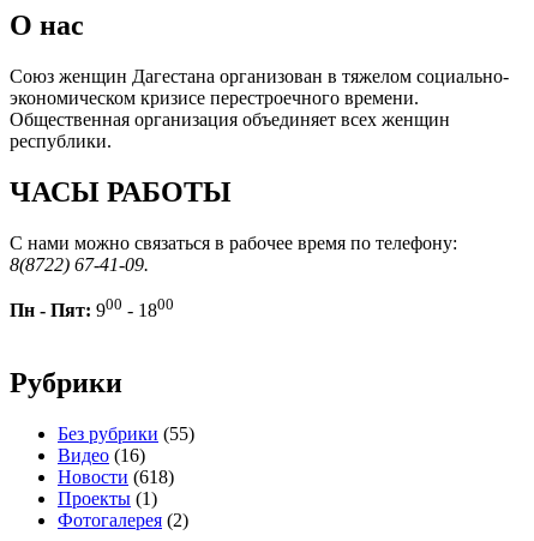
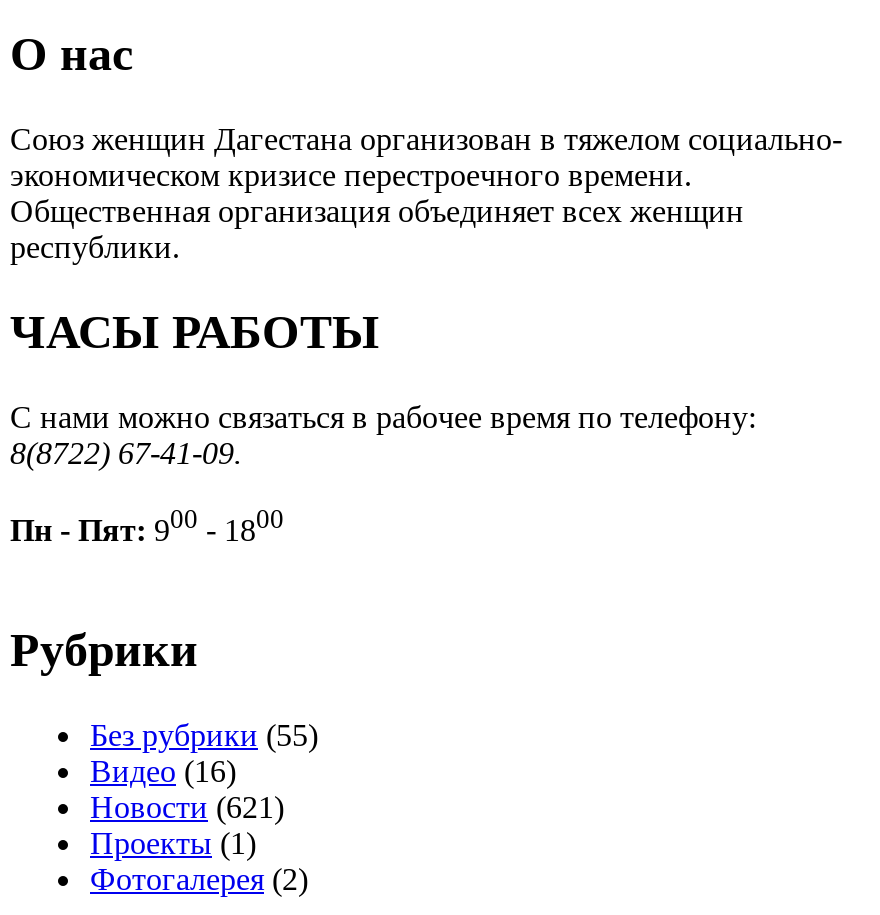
[58,467,174,487] Новости (618) -> [90,790,284,824] Новости (621)

